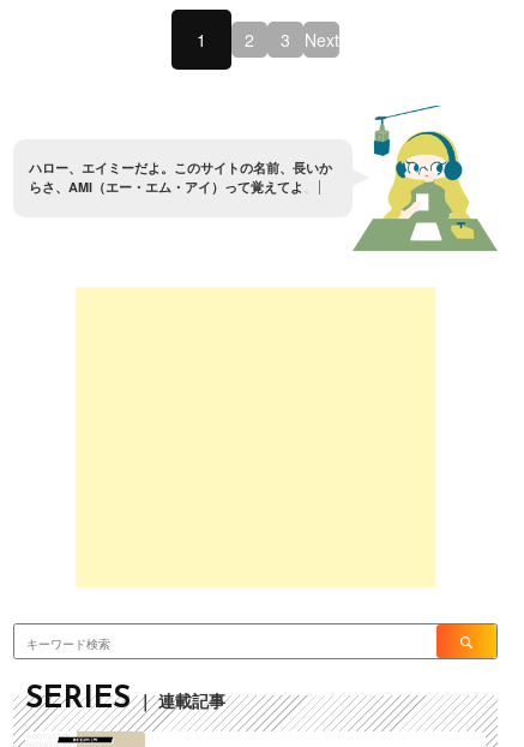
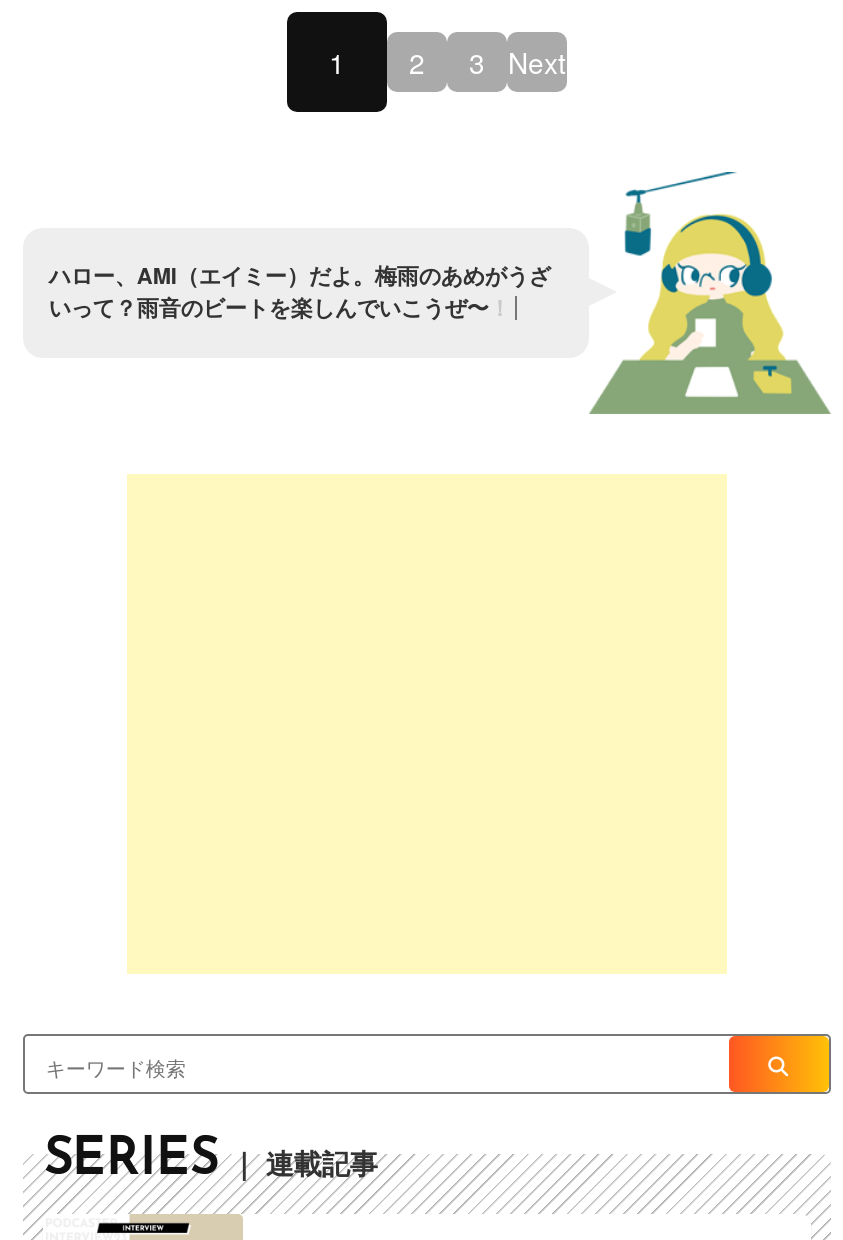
[29,159,332,196] ハロー、エイミーだよ。このサイトの名前、長いか | らさ、AM I（エー・エム・アイ）って覚えてよ。 -> [49,261,551,323] ハロー、AM I（エイミー）だよ。梅雨のあめがうざ | いって？雨音のビートを楽しんでいこうぜ〜！

